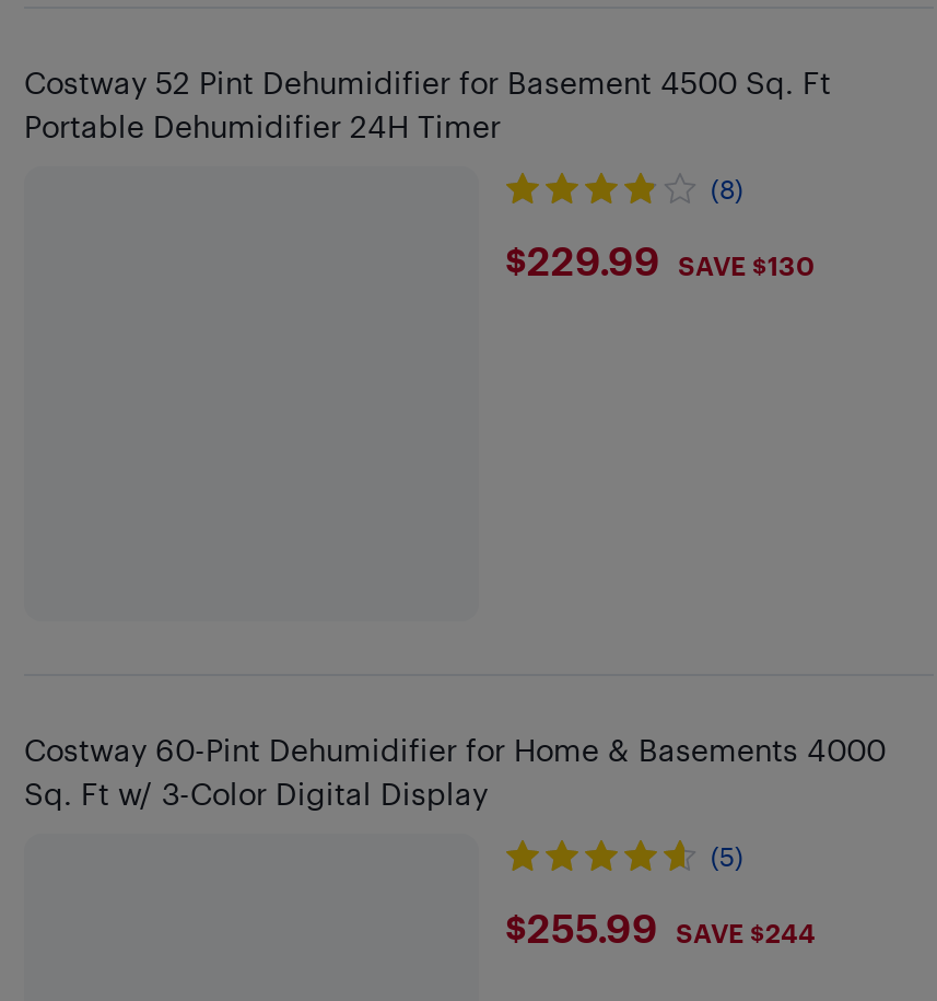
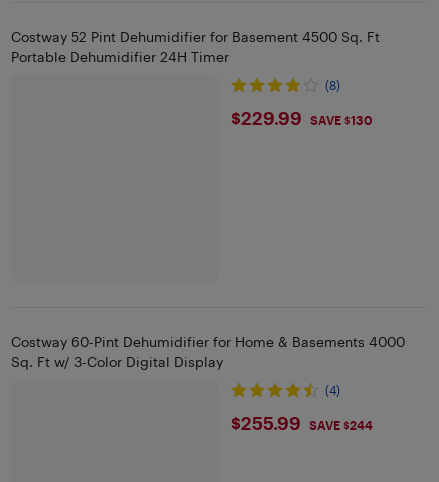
[711,840,743,871] (5) -> [325,383,340,397] (4)

